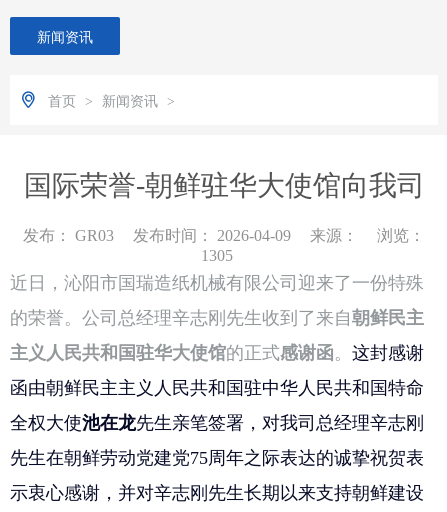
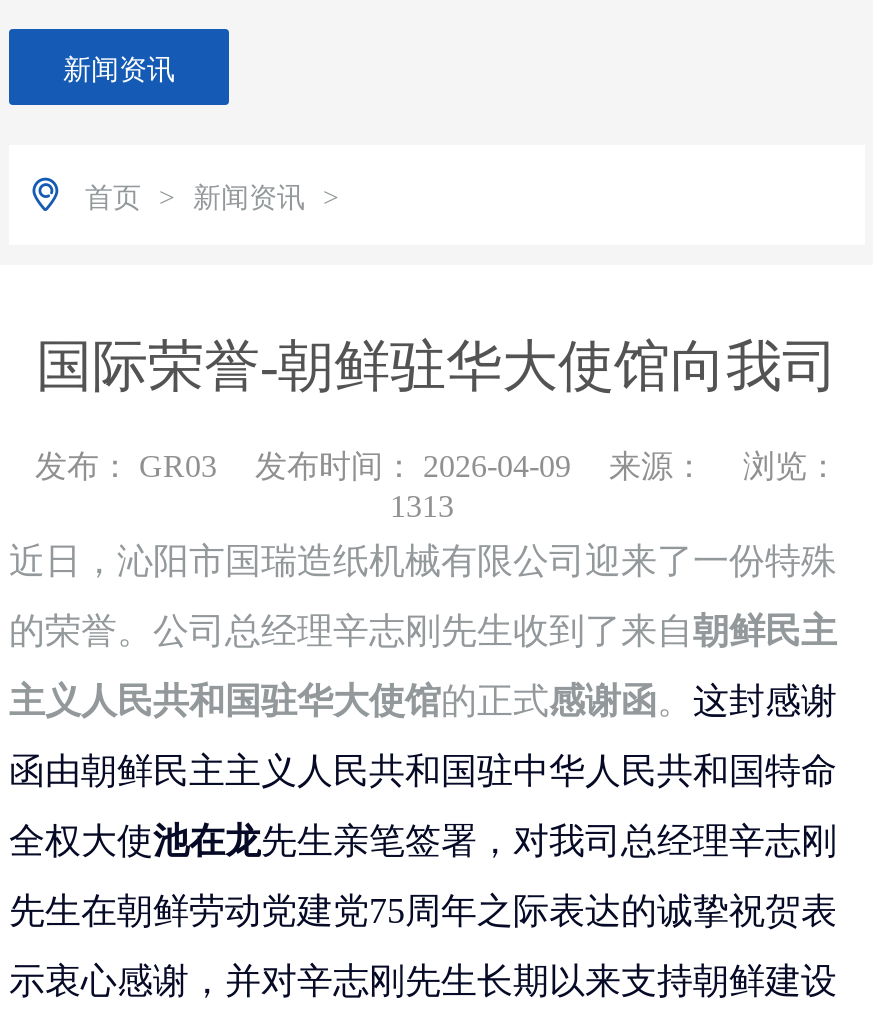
[200,247,232,264] 1305 -> [390,489,454,523] 1313

